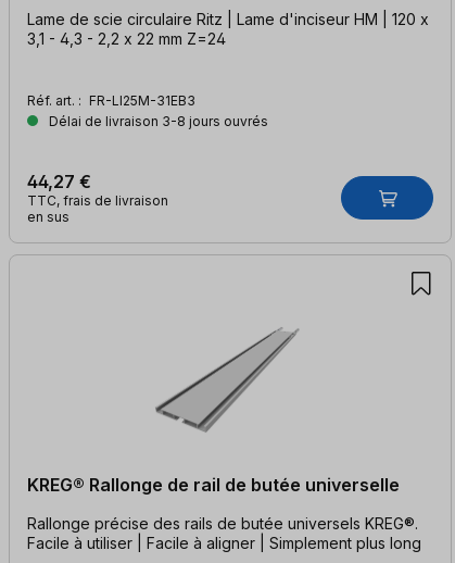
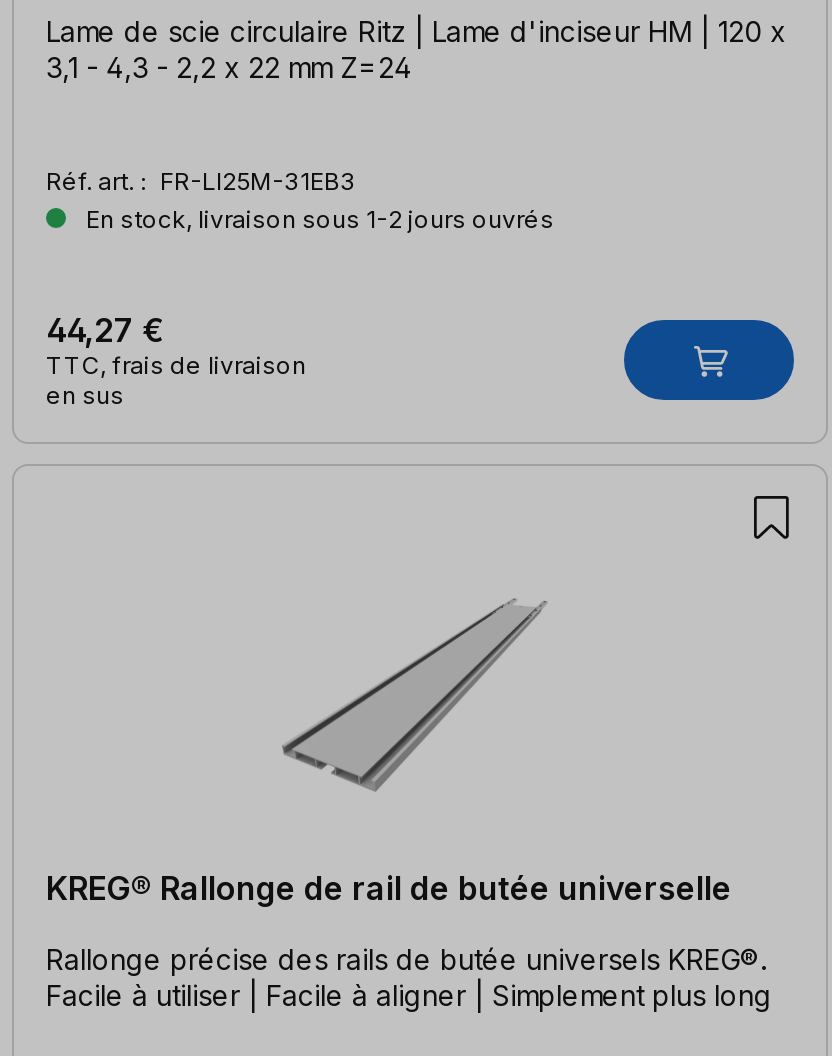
[46,113,268,130] Délai de livraison 3-8 jours ouvrés -> [80,204,554,234] En stock, livraison sous 1-2 jours ouvrés

